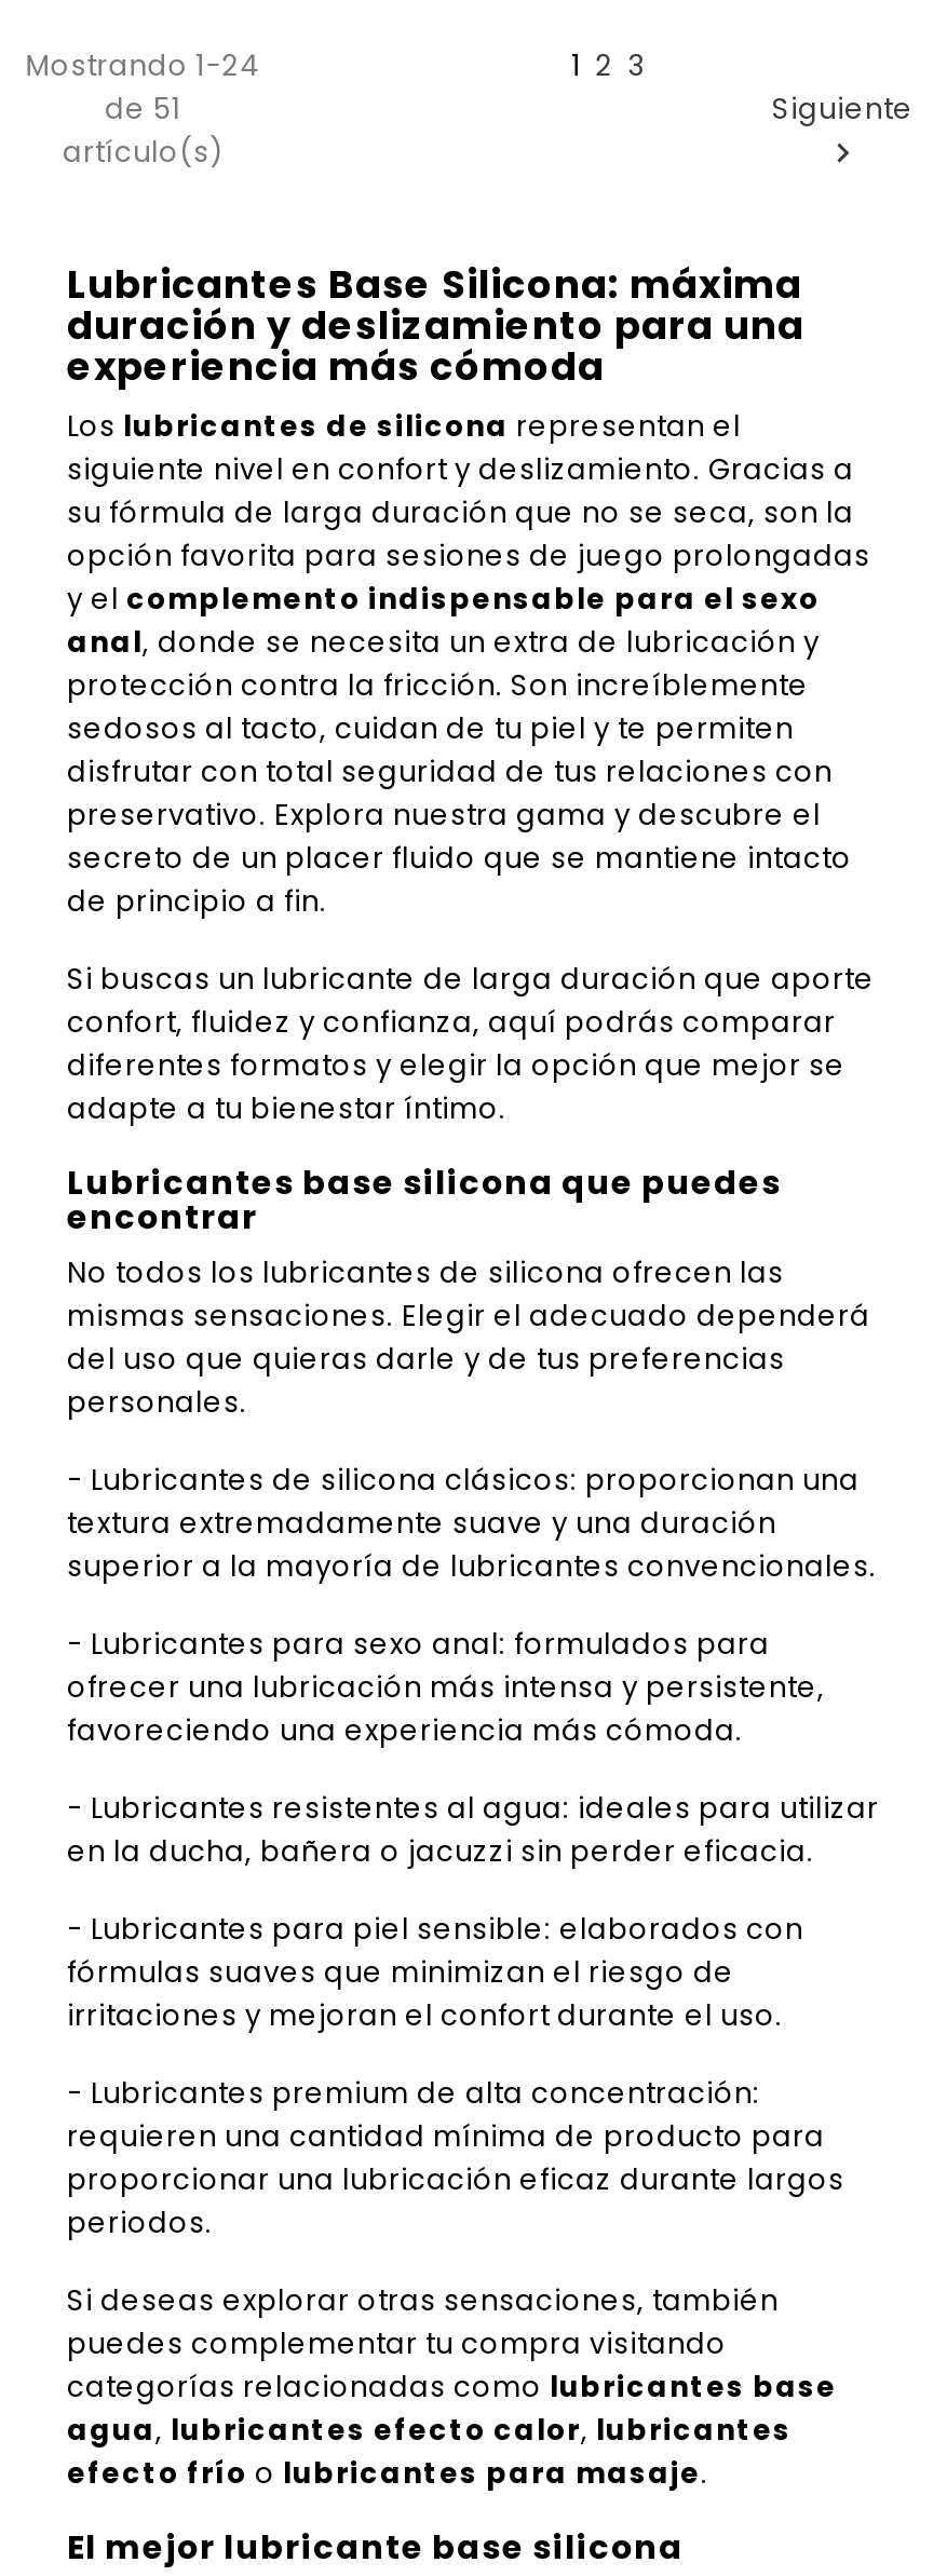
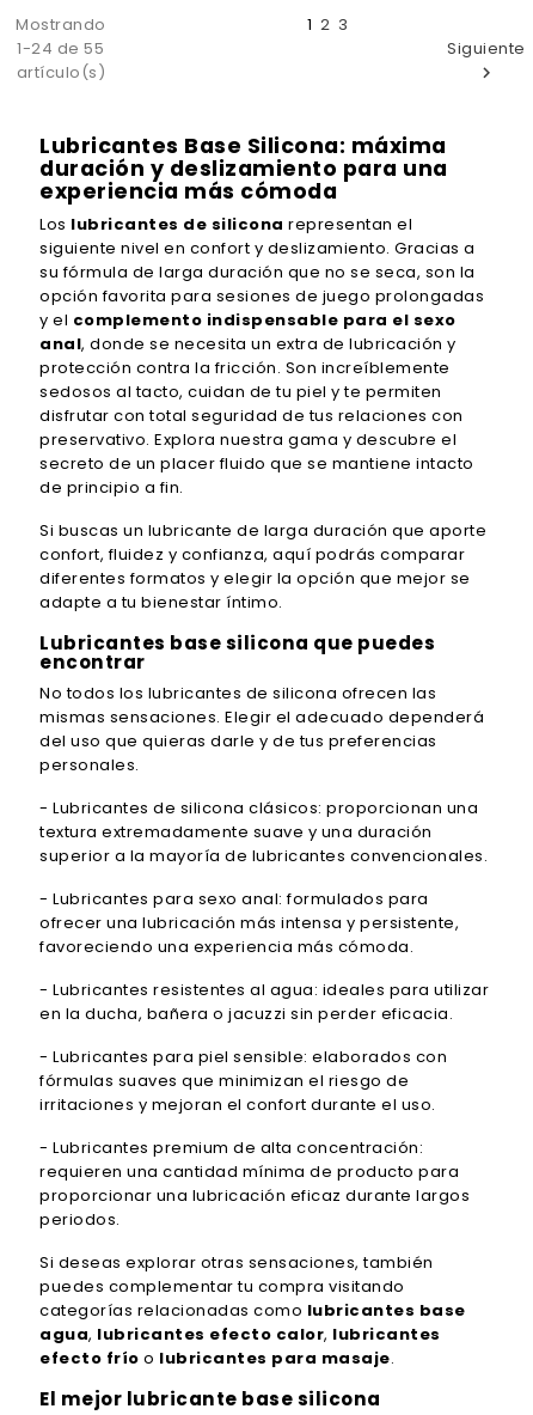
[25,45,261,129] Mostrando 1-24 | de 51 -> [16,13,106,60] Mostrando | 1-24 de 55

